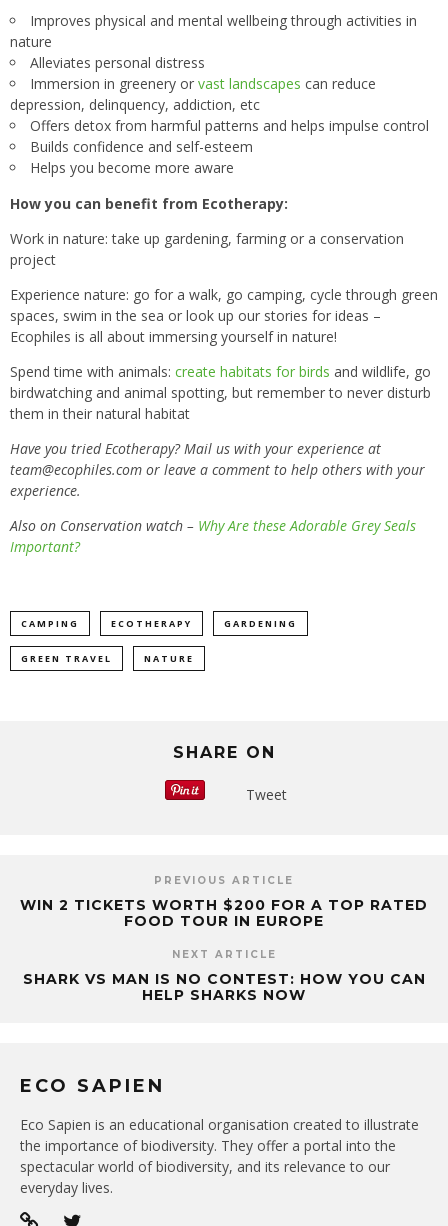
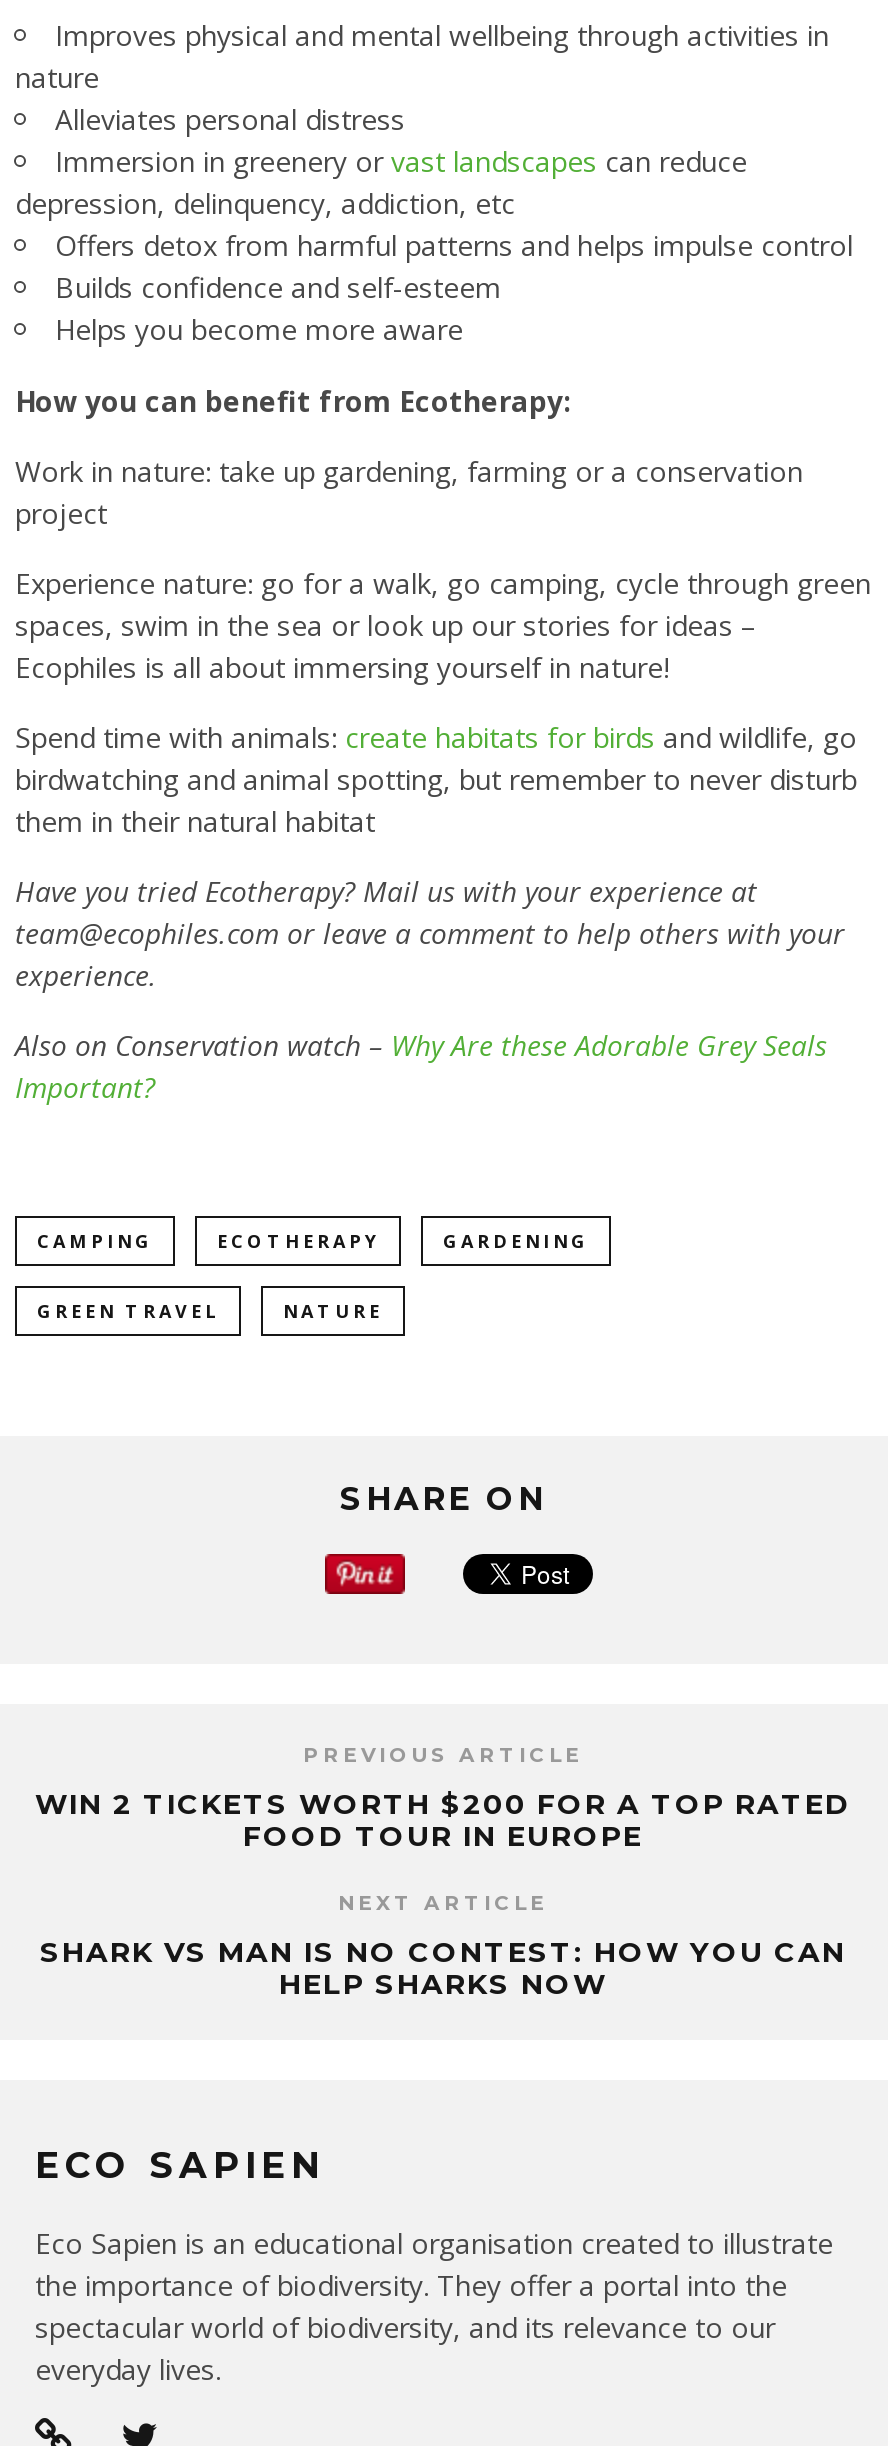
[246,785,287,804] Tweet -> none

